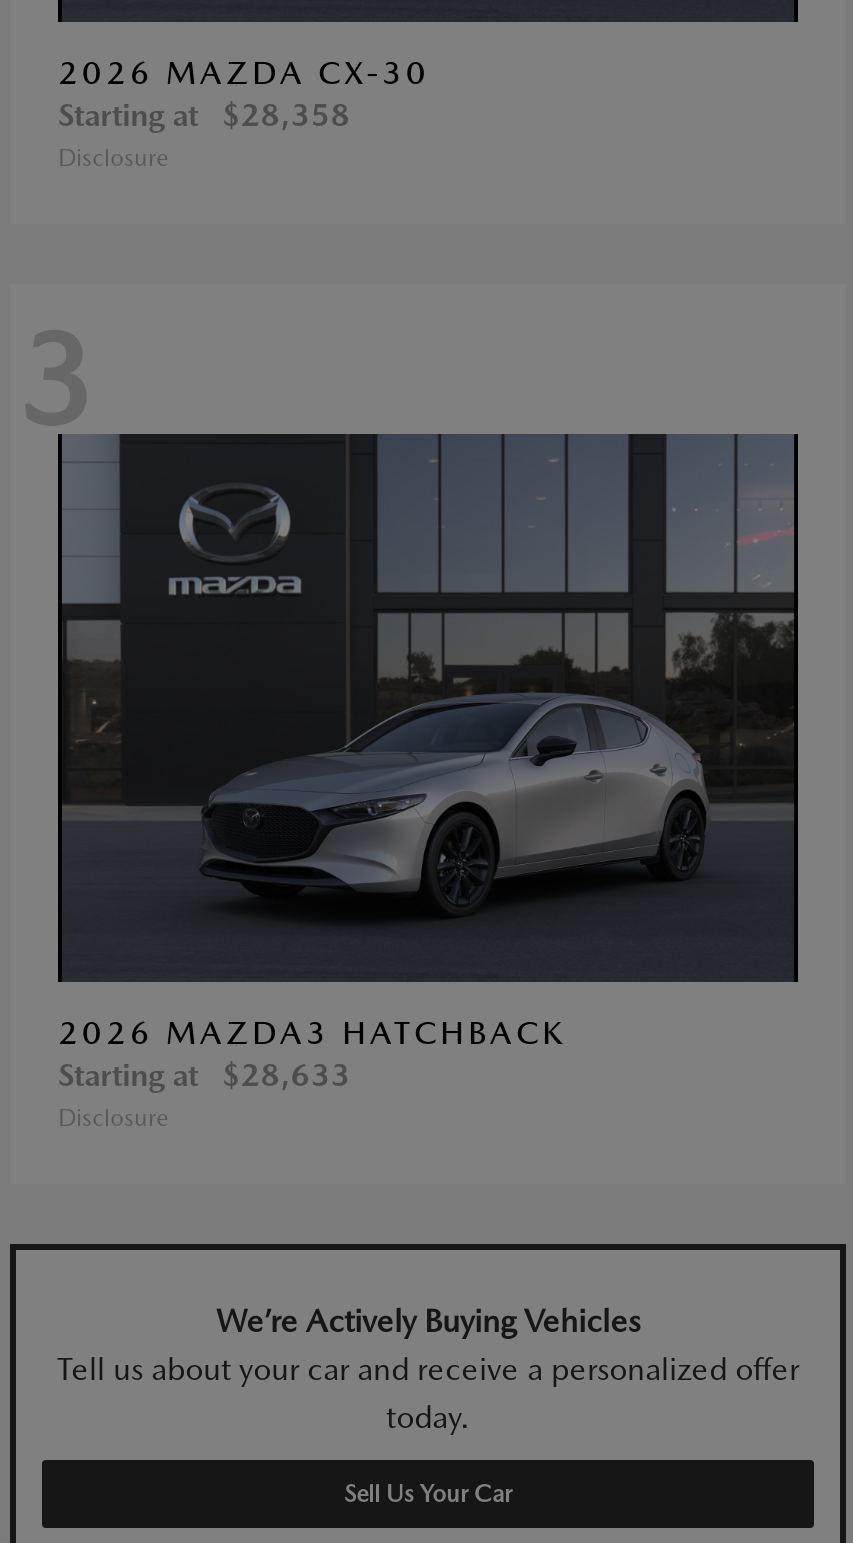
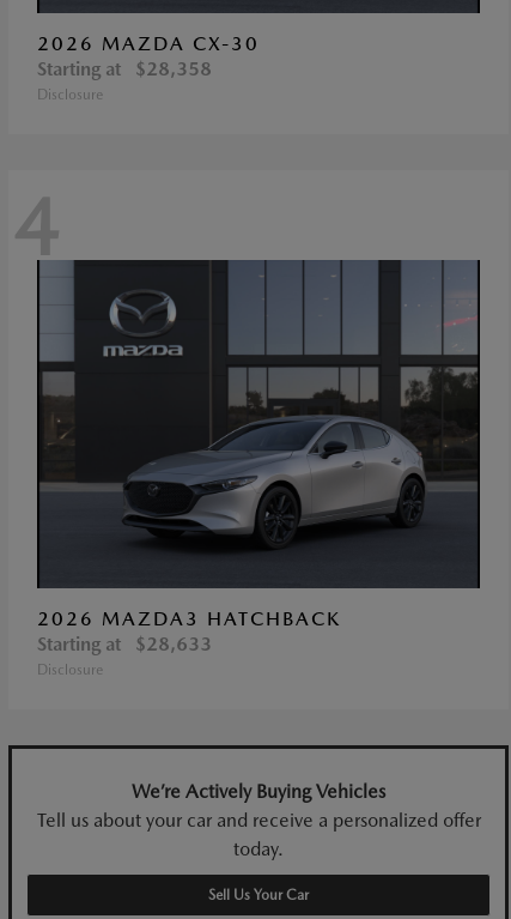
[18,302,92,456] 3 -> [13,181,57,273] 4

